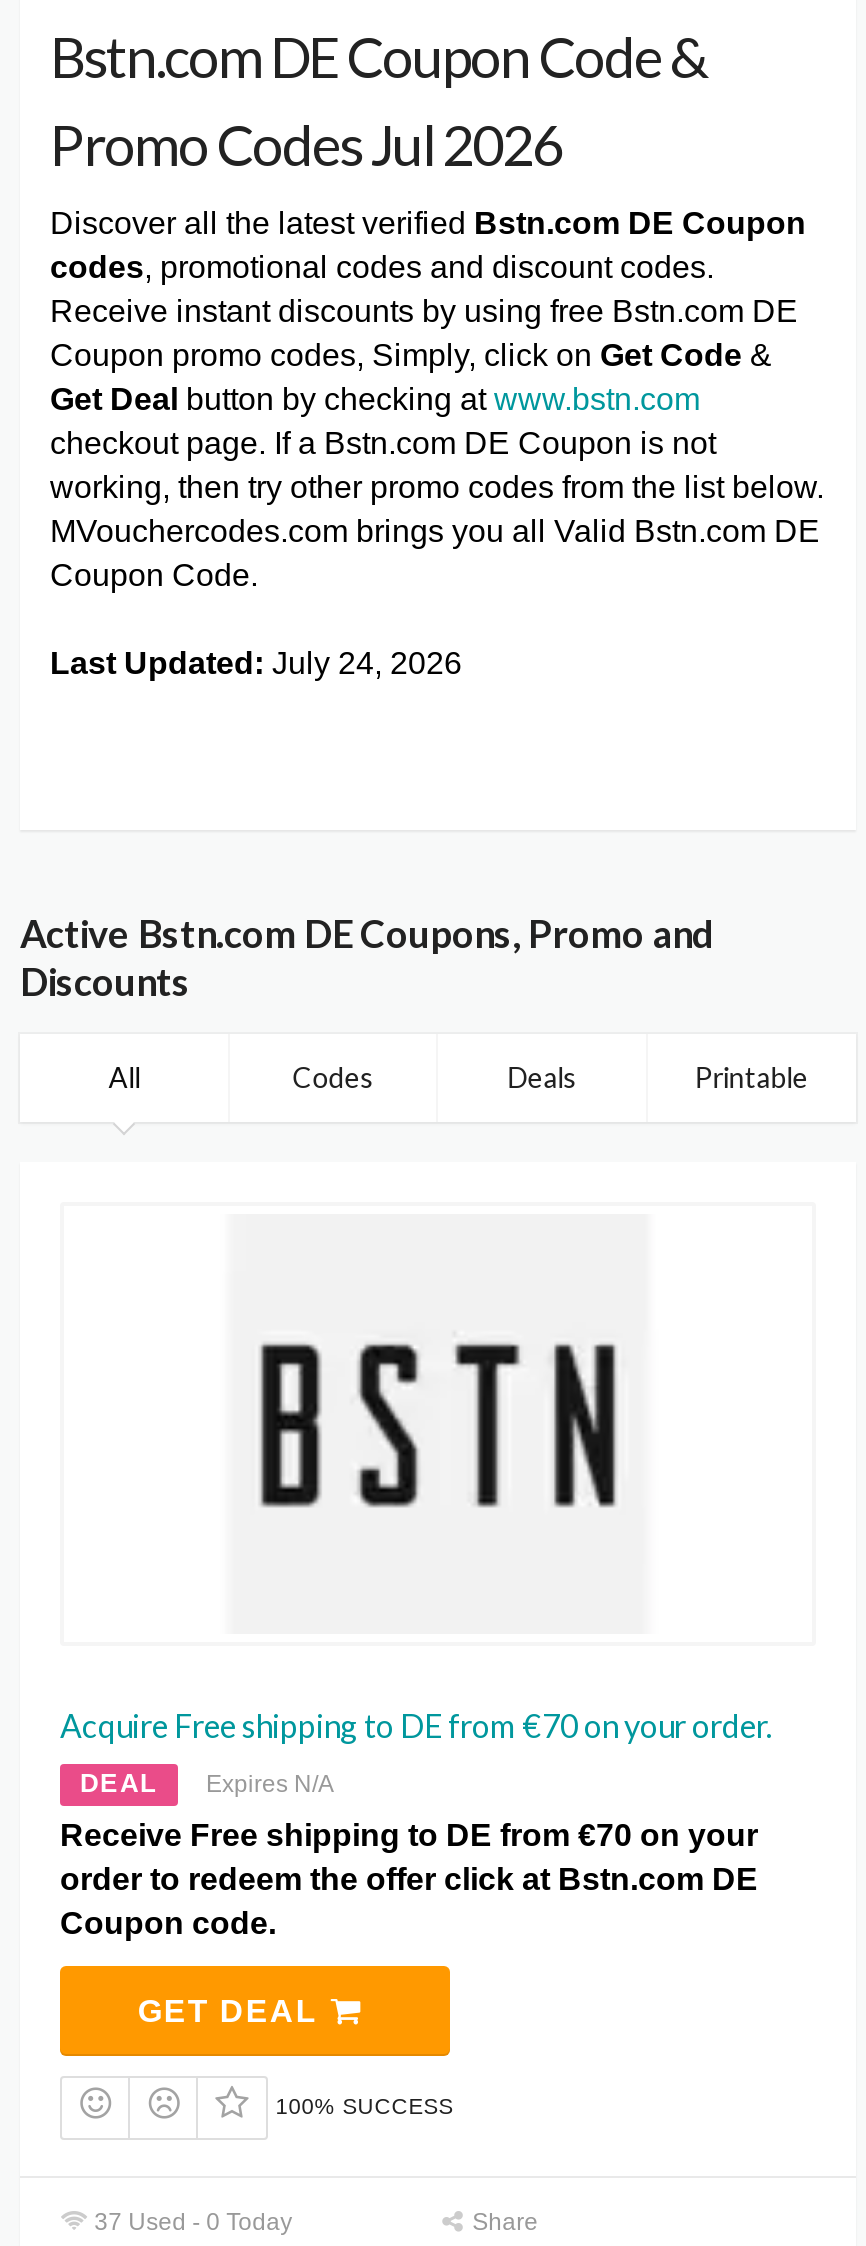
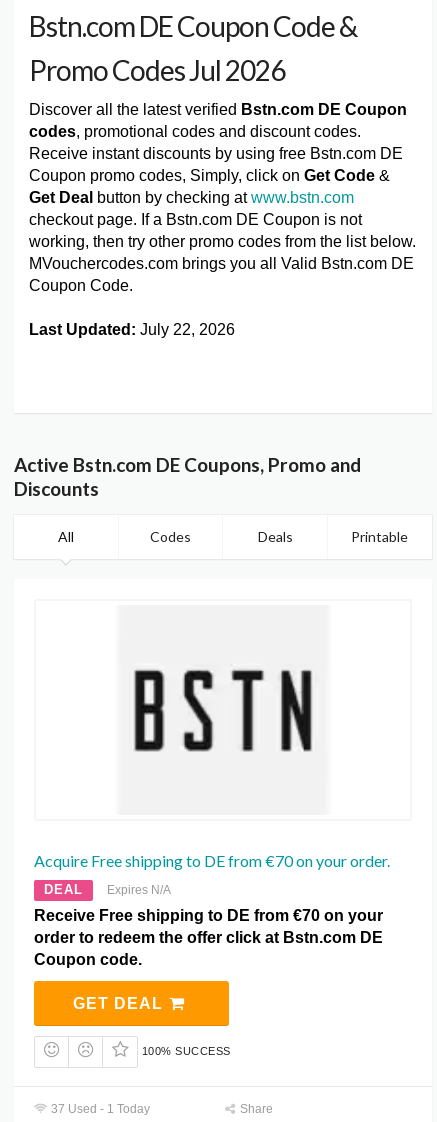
[50,645,462,679] Last Updated: July 24, 2026 -> [29,321,235,338] Last Updated: July 22, 2026
[88,2208,292,2236] 37 Used - 0 Today -> [48,1102,150,1116] 37 Used - 1 Today

